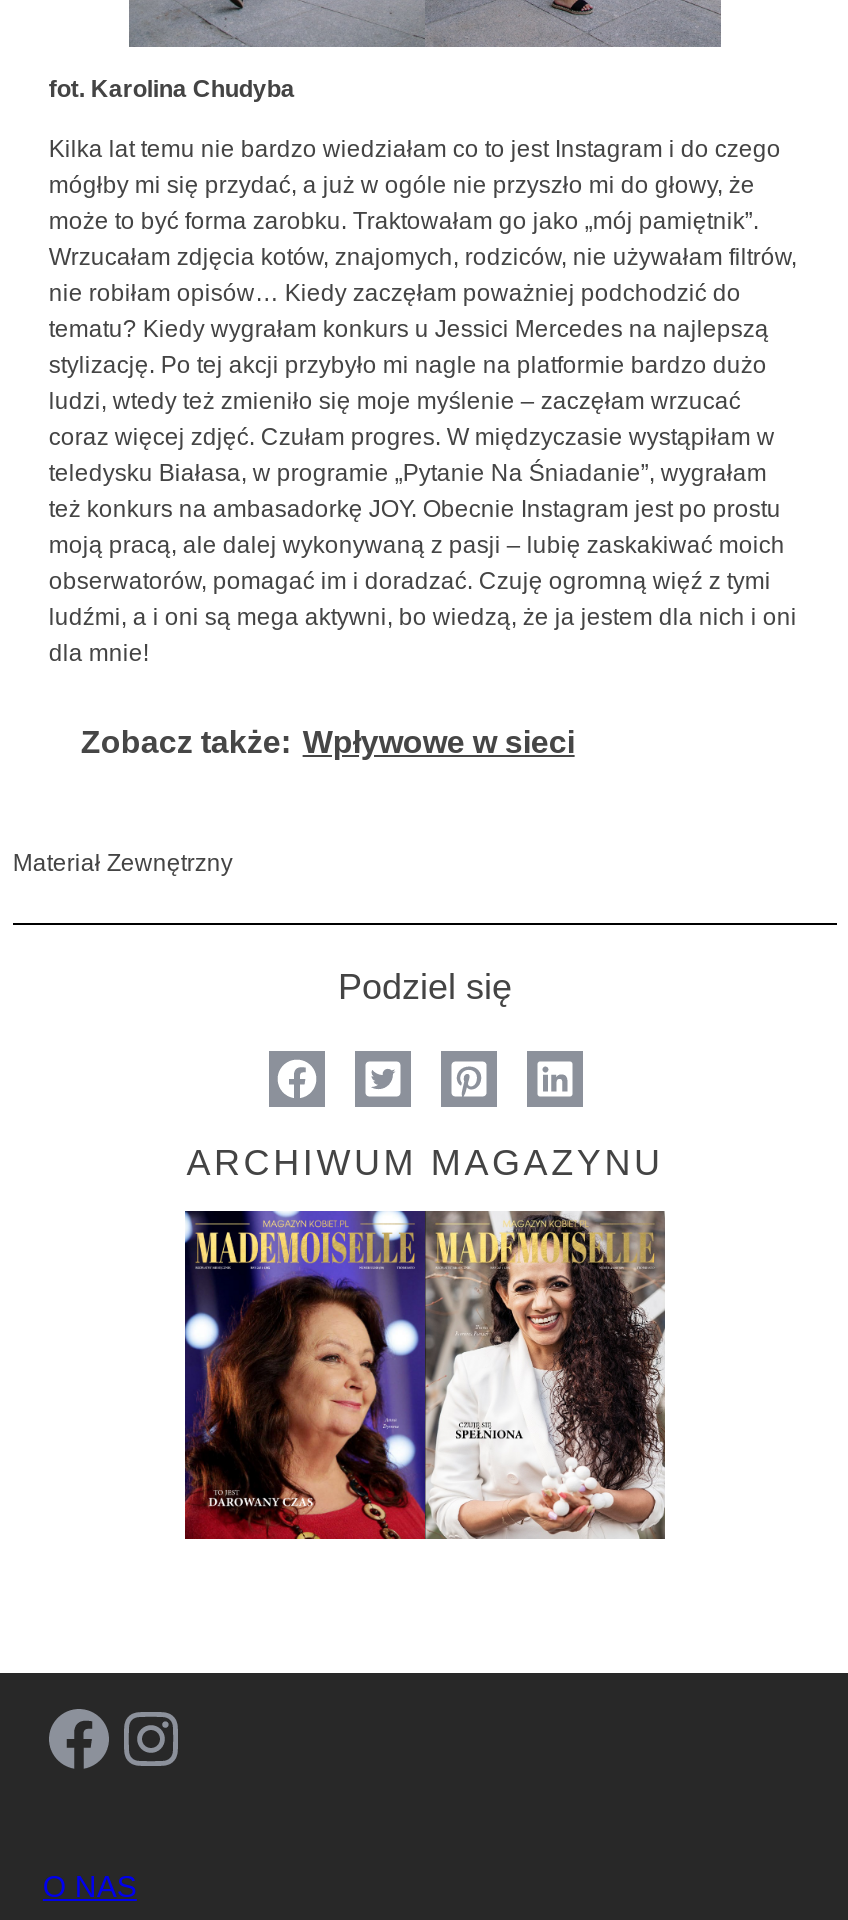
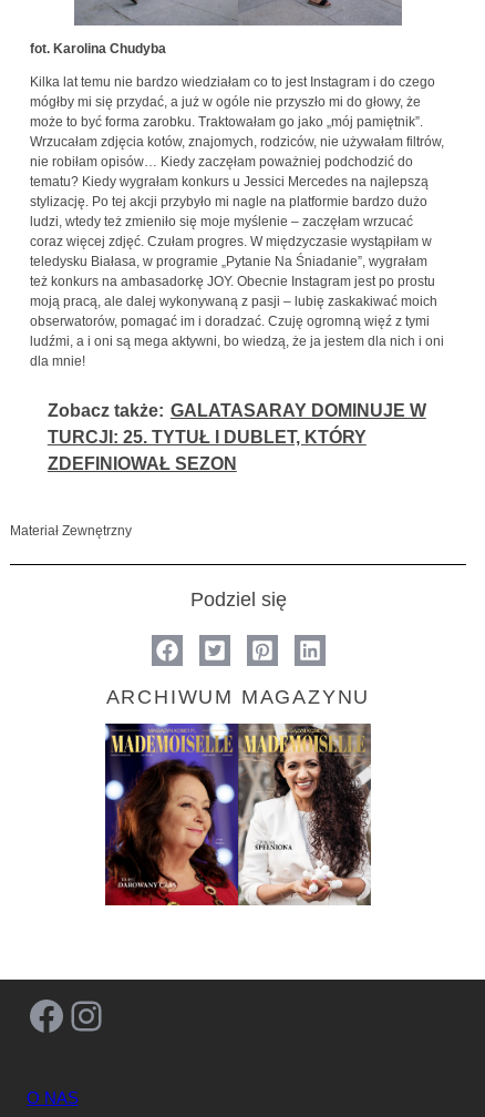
[81,724,575,758] Zobacz także: Wpływowe w sieci -> [47,401,426,473] Zobacz także: GALATASARAY DOMINUJE W | TURCJI: 25. TYTUŁ I DUBLET, KTÓRY | ZDEFINIOWAŁ SEZON

